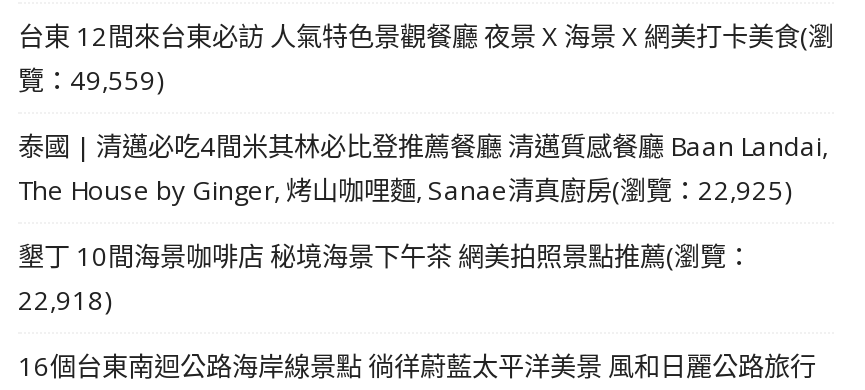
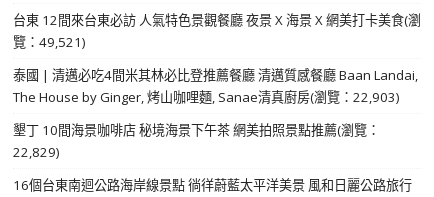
[18,63,162,99] 覽：49,559) -> [13,33,85,51] 覽：49,521)
[18,173,790,209] The House by Ginger, 烤山咖哩麵, Sanae清真廚房(瀏覽：22,925) -> [13,88,399,106] The House by Ginger, 烤山咖哩麵, Sanae清真廚房(瀏覽：22,903)
[18,283,110,319] 22,918) -> [13,143,59,161] 22,829)

